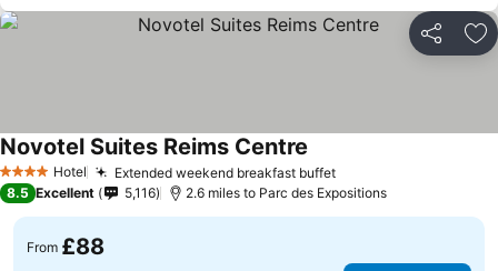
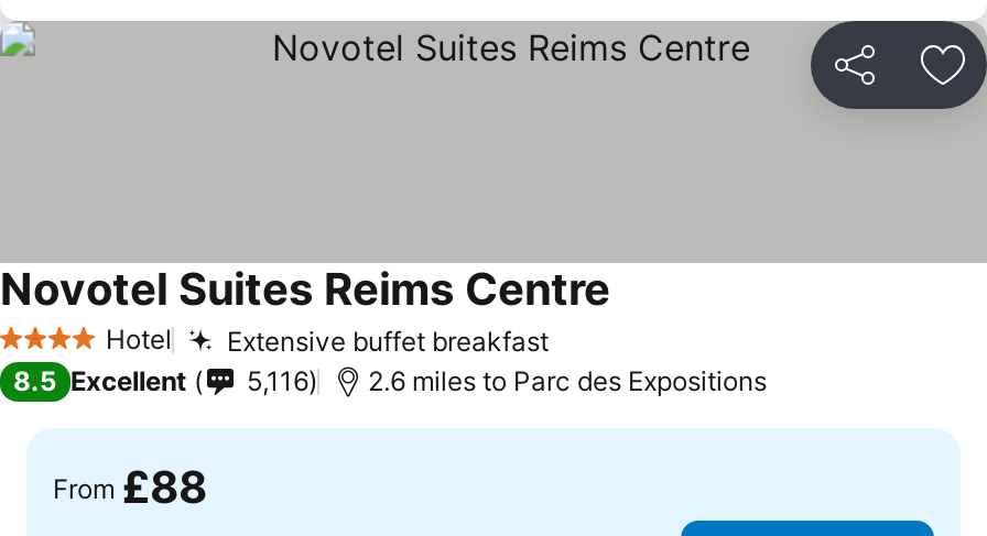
[114,164,336,180] Extended weekend breakfast buffet -> [227,324,549,357] Extensive buffet breakfast

